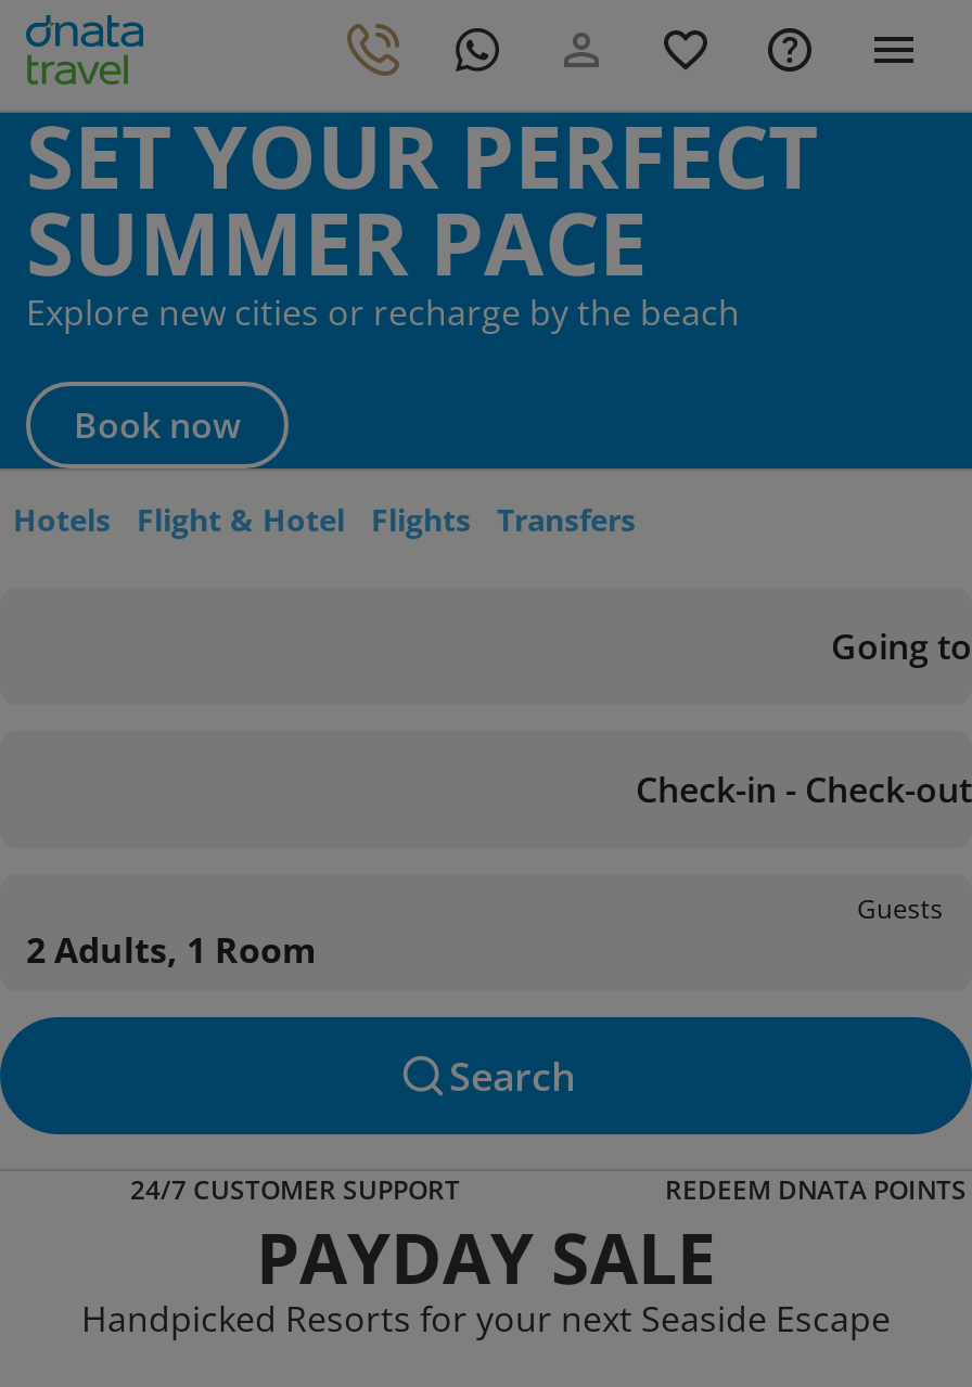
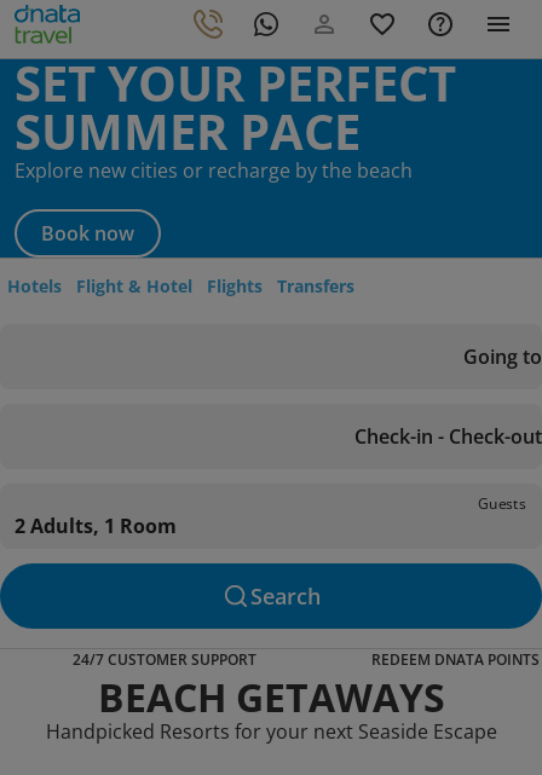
[256,1210,716,1303] PAYDAY SALE -> [97,671,445,723] BEACH GETAWAYS

